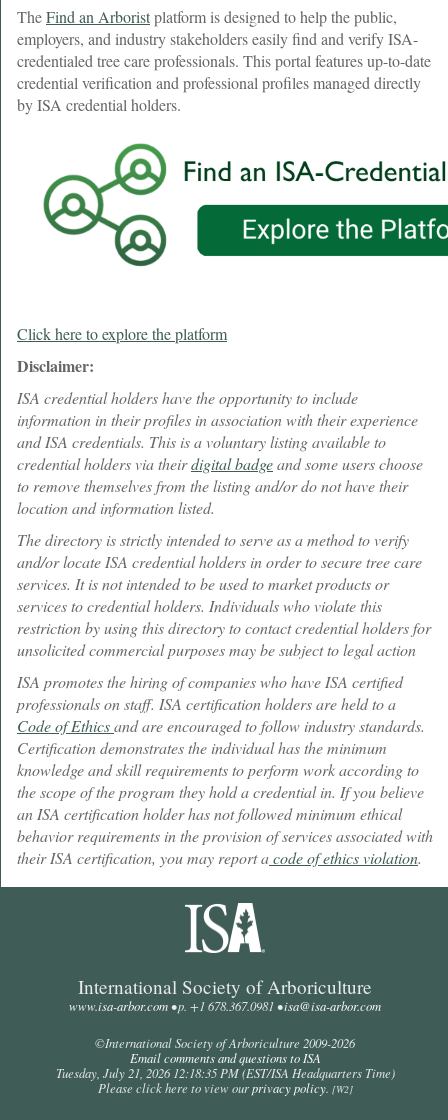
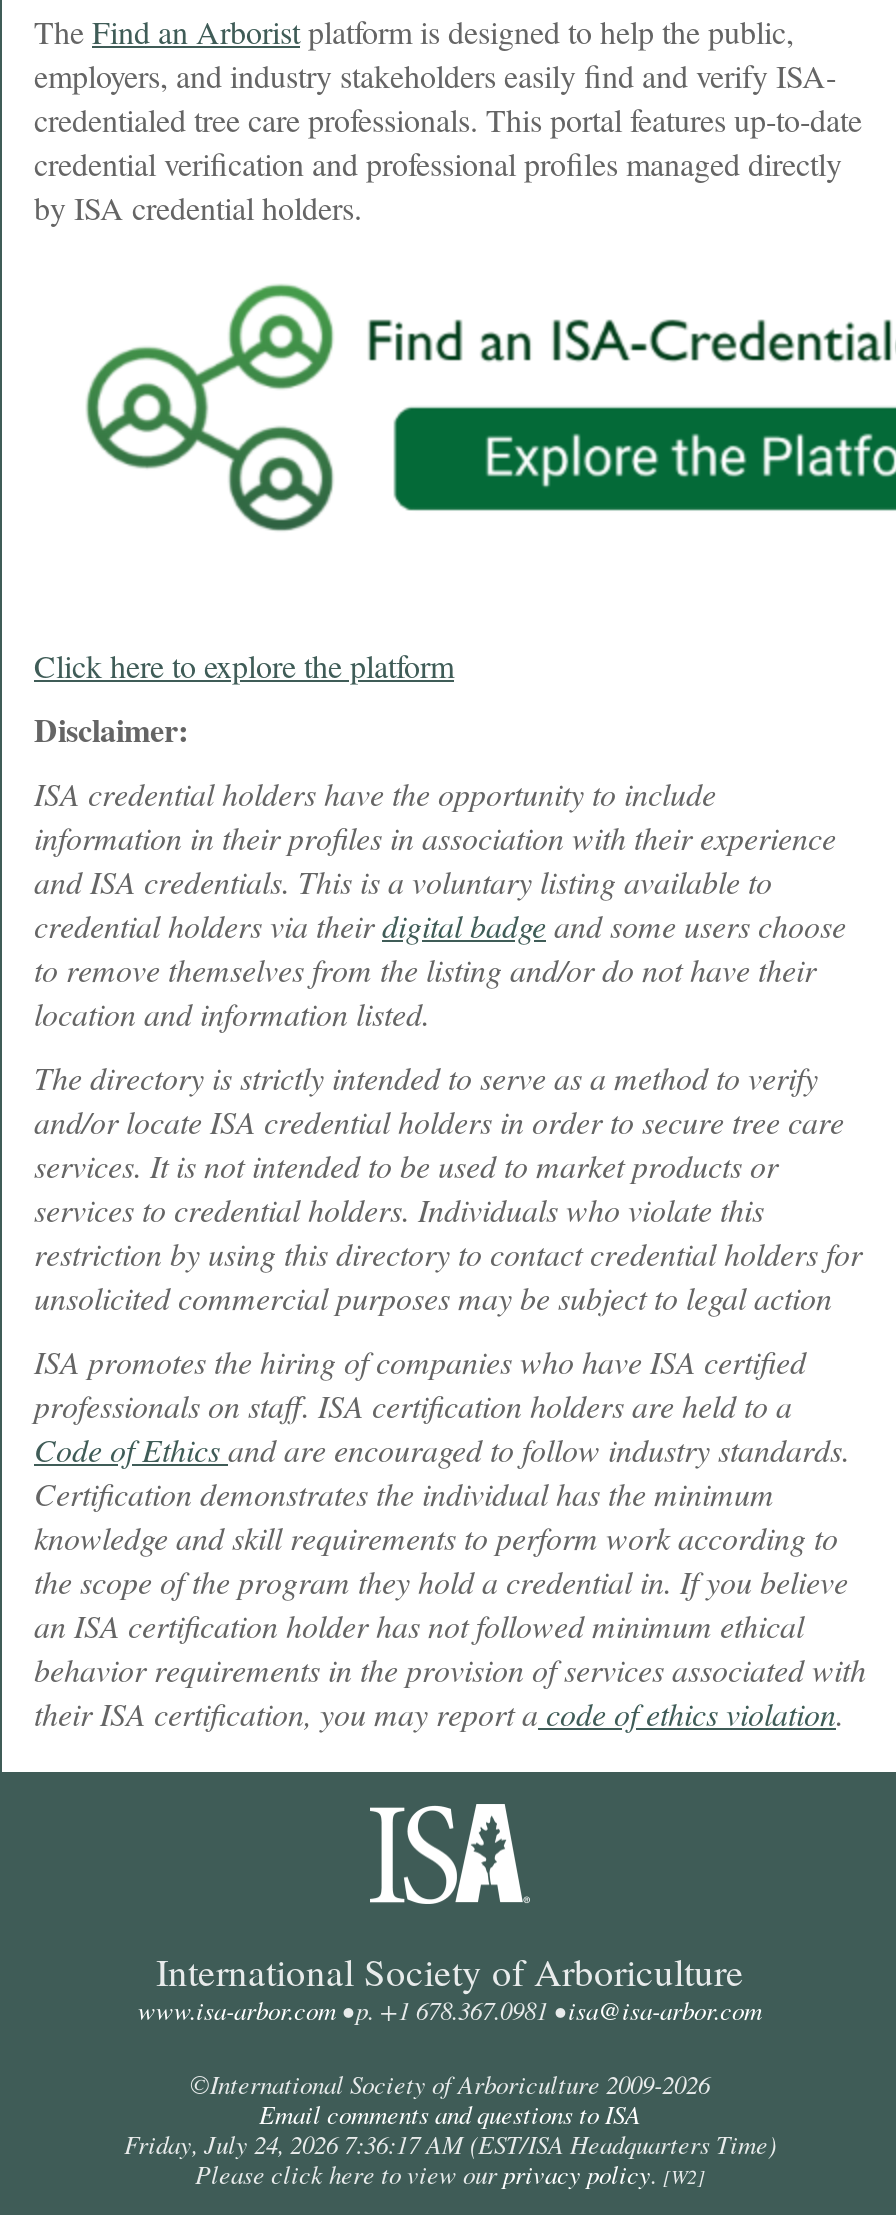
[55,1064,394,1081] Tuesday, July 21, 2026 12:18:35 PM (EST/ISA Headquarters Time) -> [124,2127,776,2161] Friday, July 24, 2026 7:36:17 AM (EST/ISA Headquarters Time)

